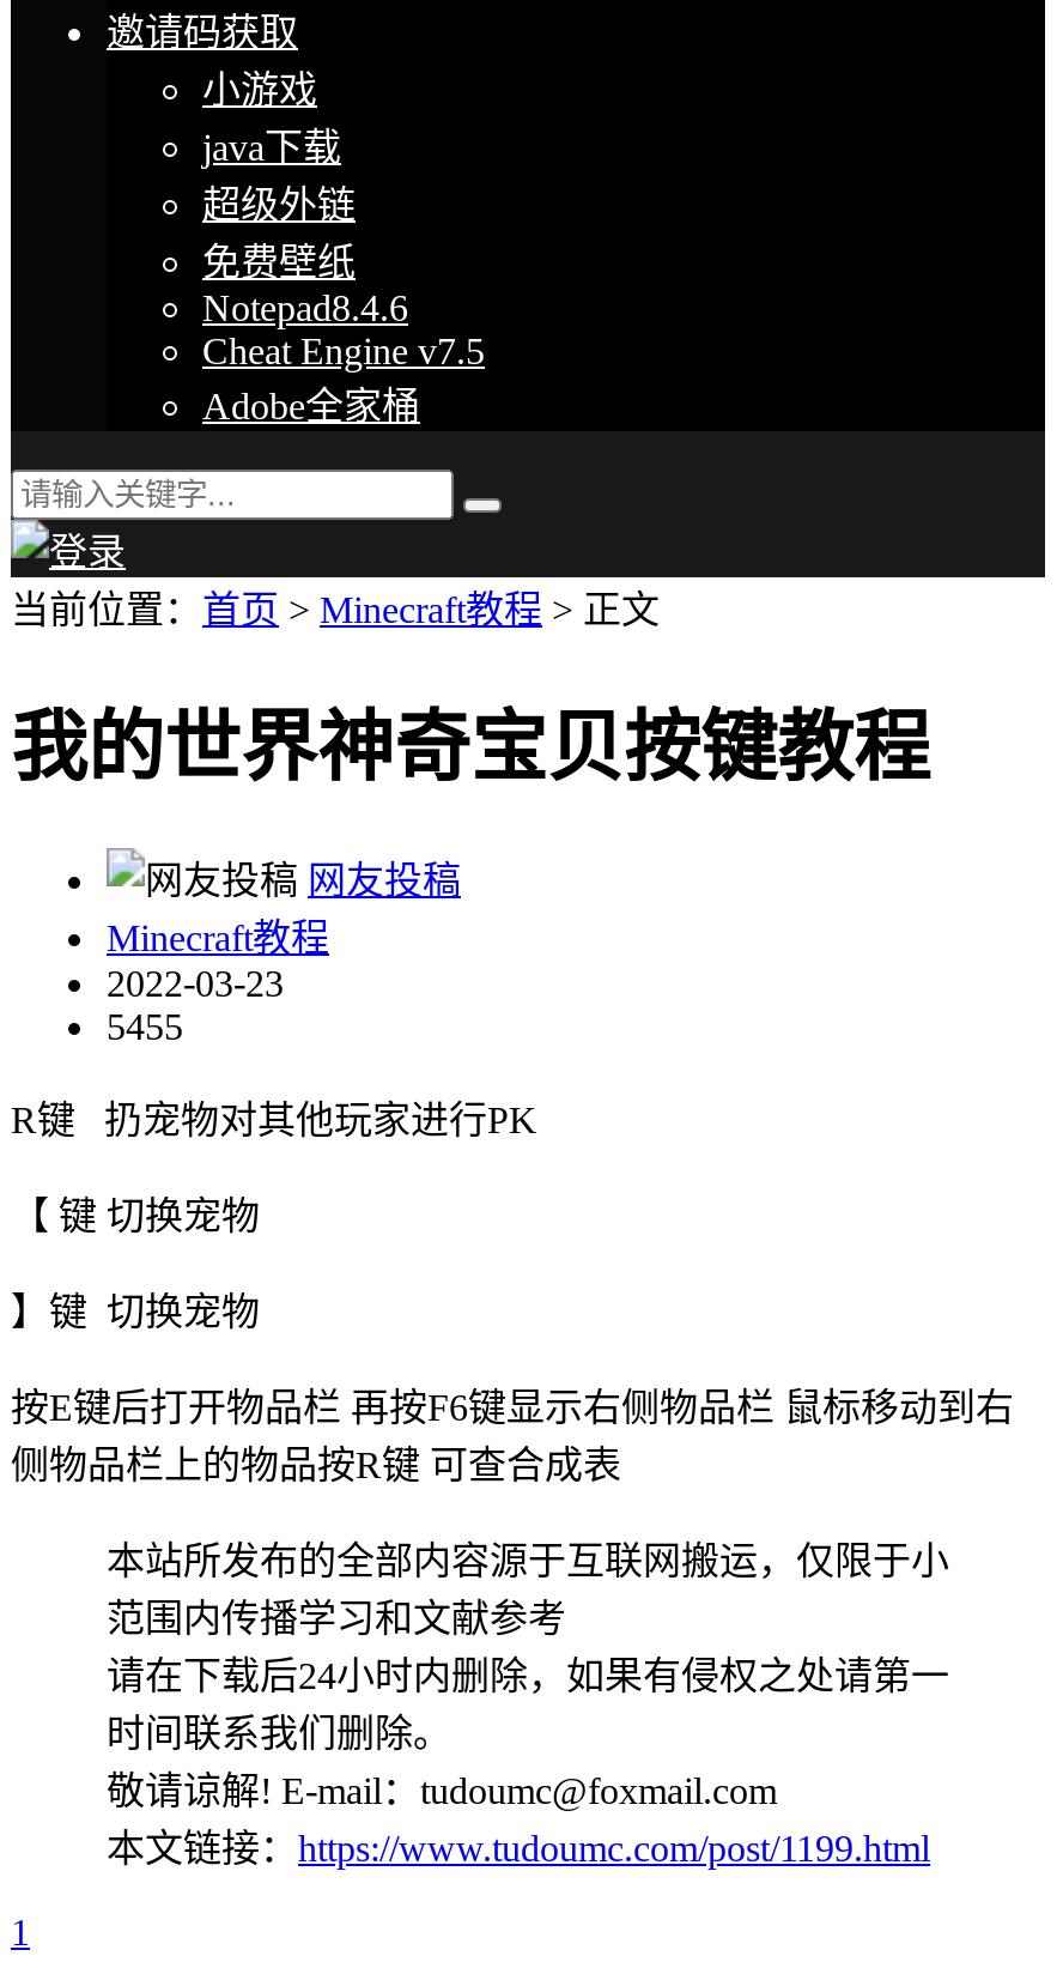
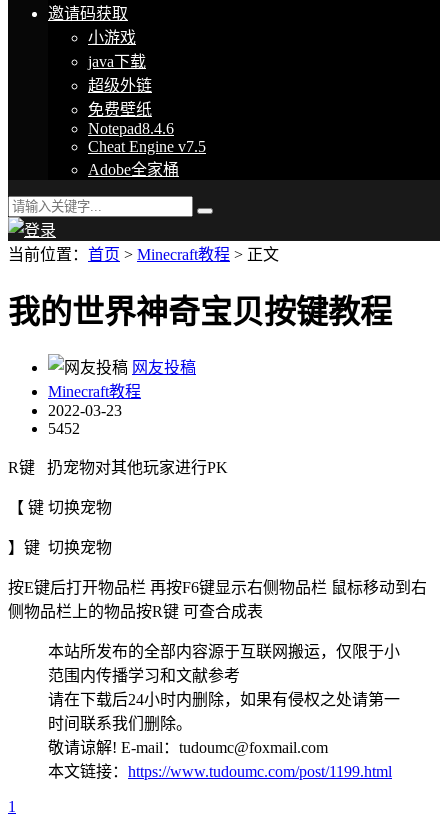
[107,1006,183,1047] 5455 -> [48,420,80,437] 5452

